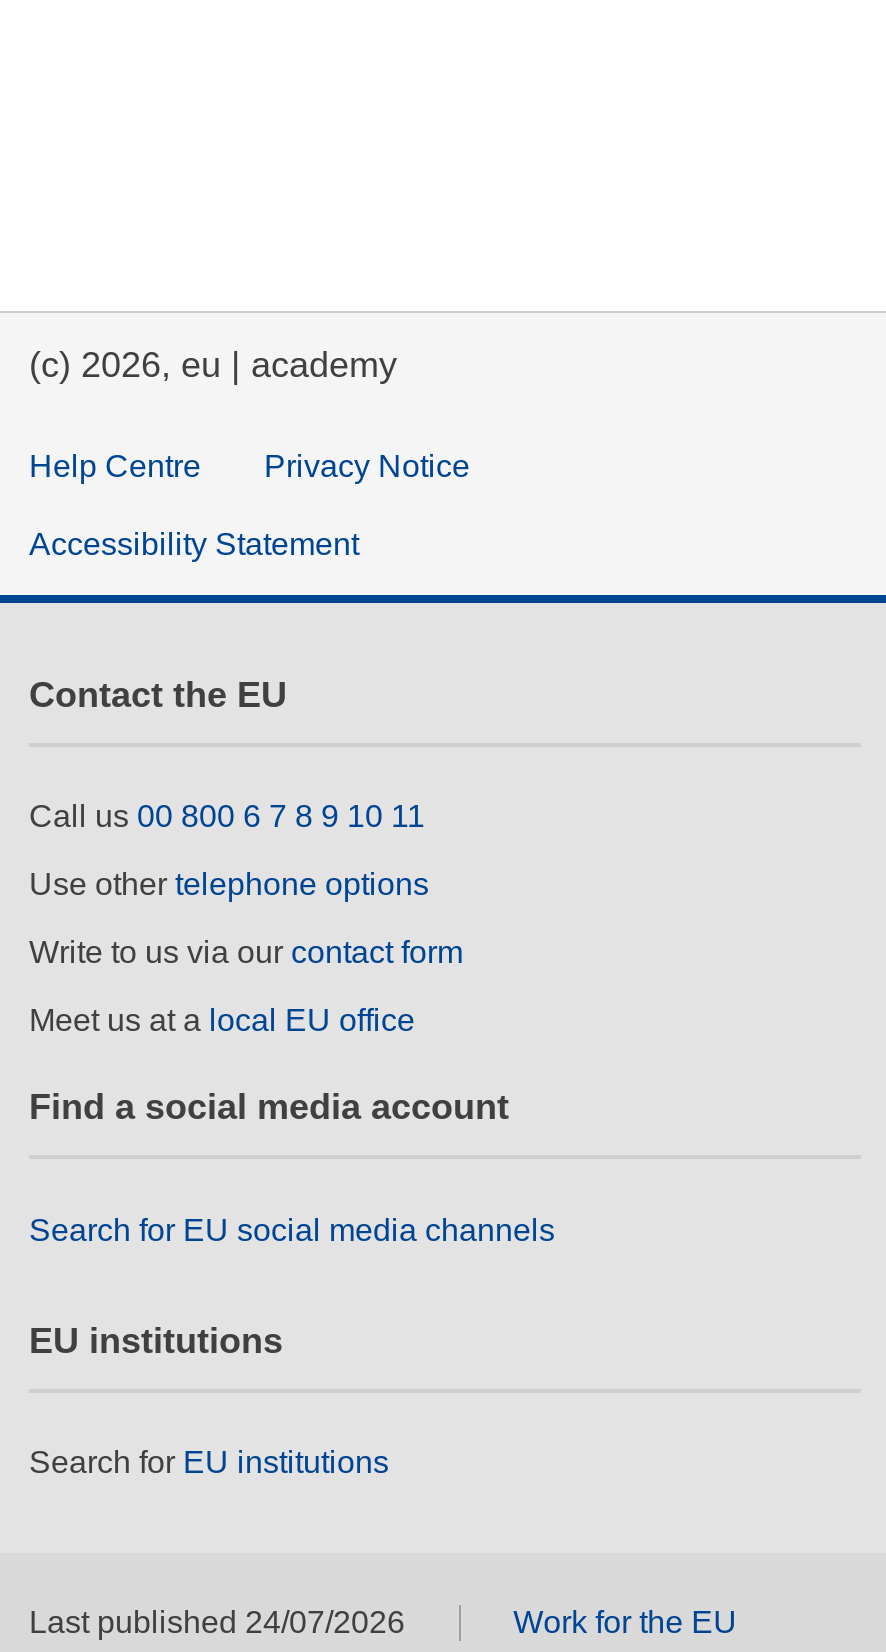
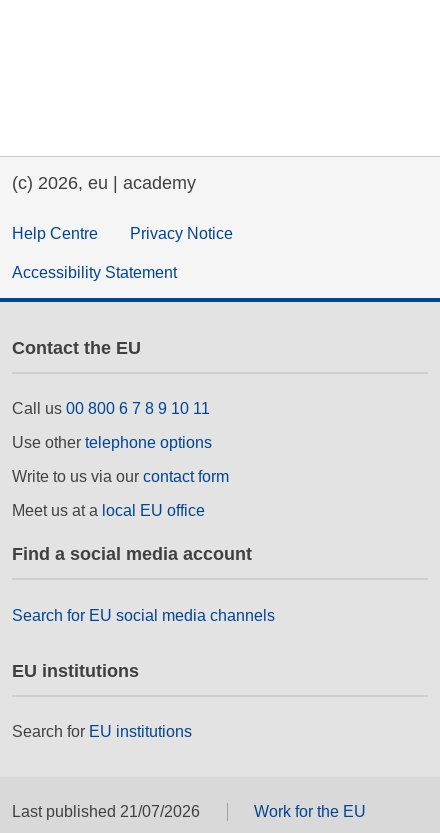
[29,1606,405,1640] Last published 24/07/2026 -> [12,803,200,820] Last published 21/07/2026

